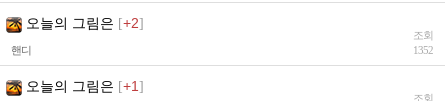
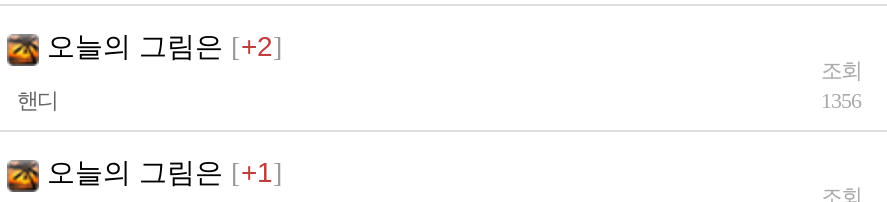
[413,44,433,56] 1352 -> [821,88,861,112] 1356

